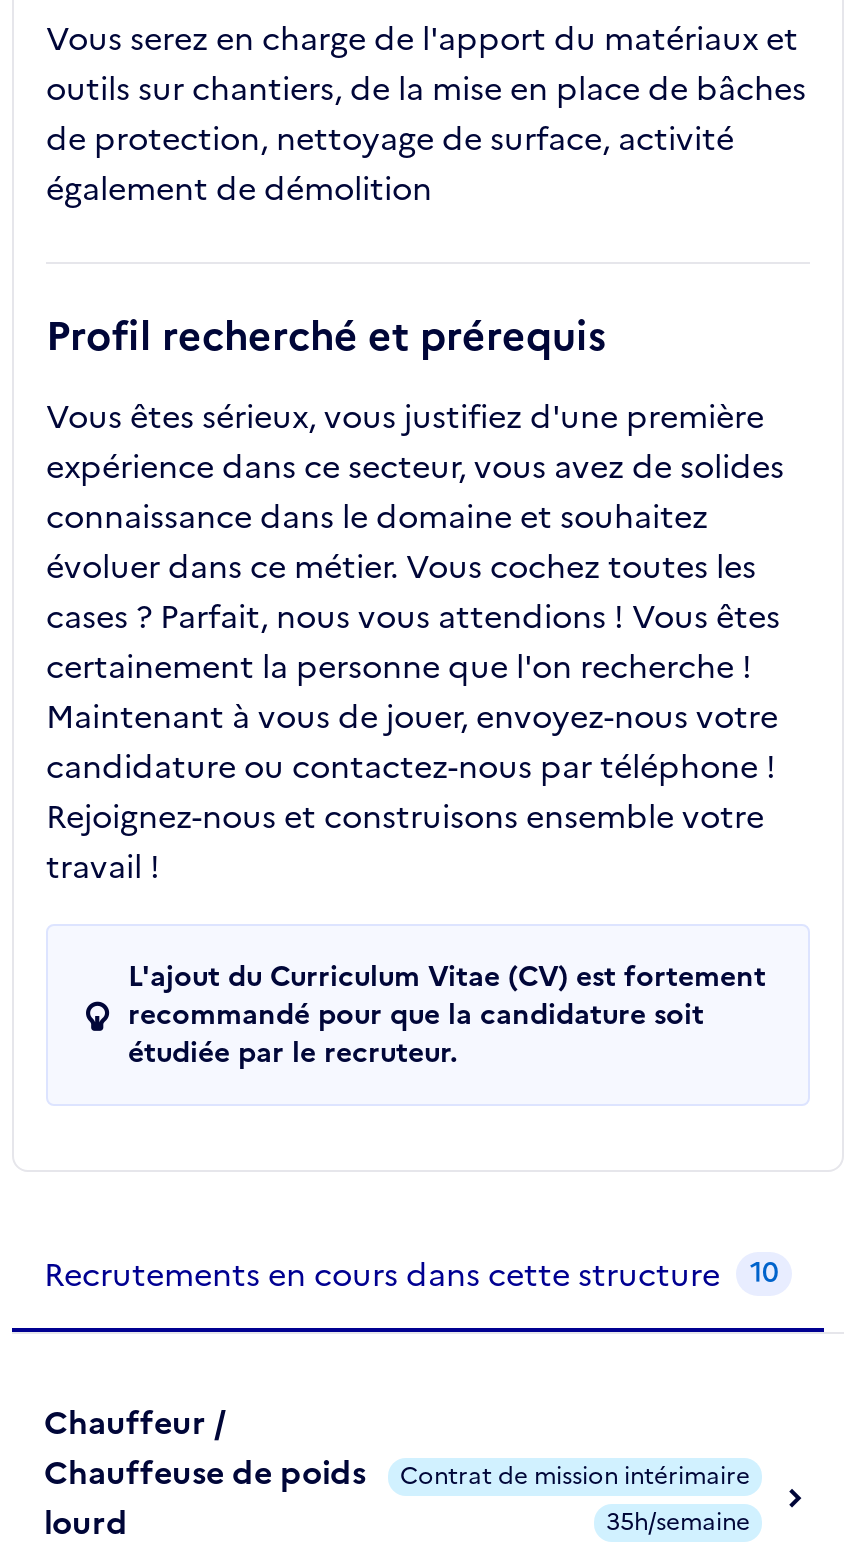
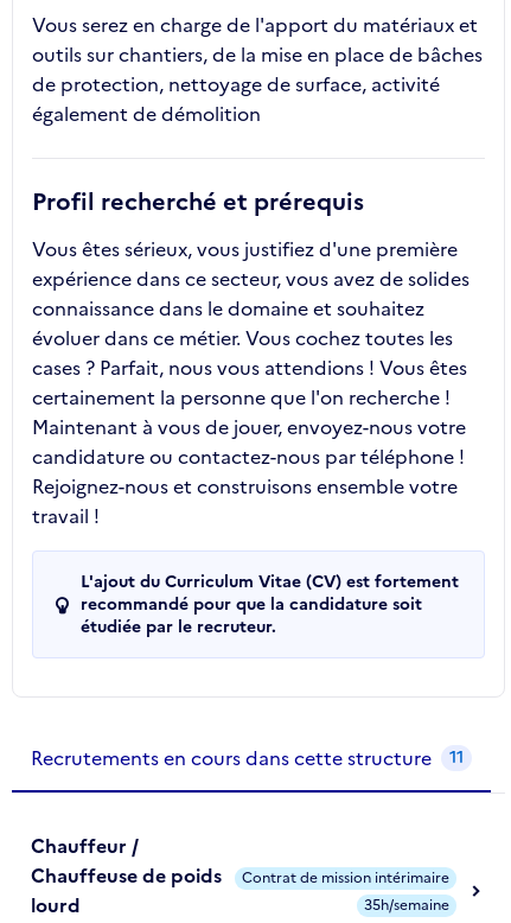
[750,1252,778,1294] 10 -> [449,745,464,770] 11

